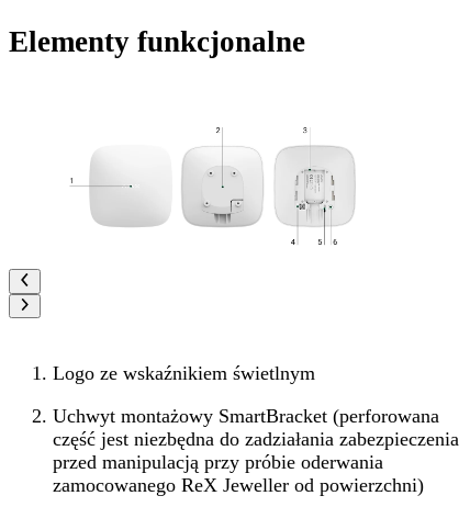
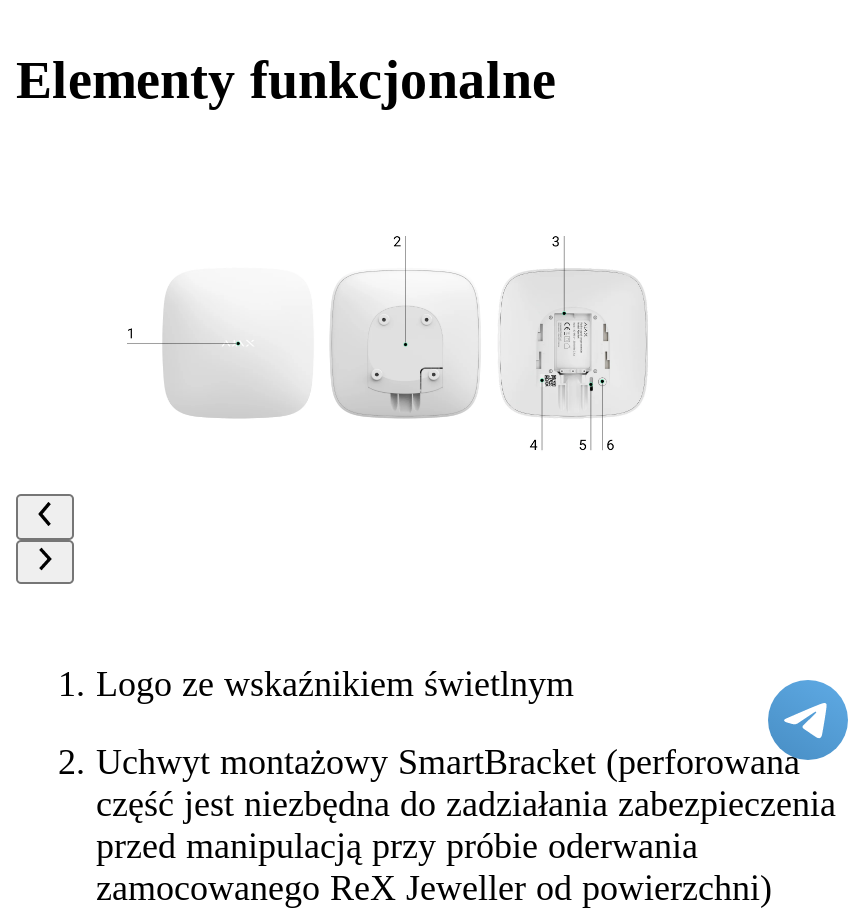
none -> [766,678,850,762] [image]

